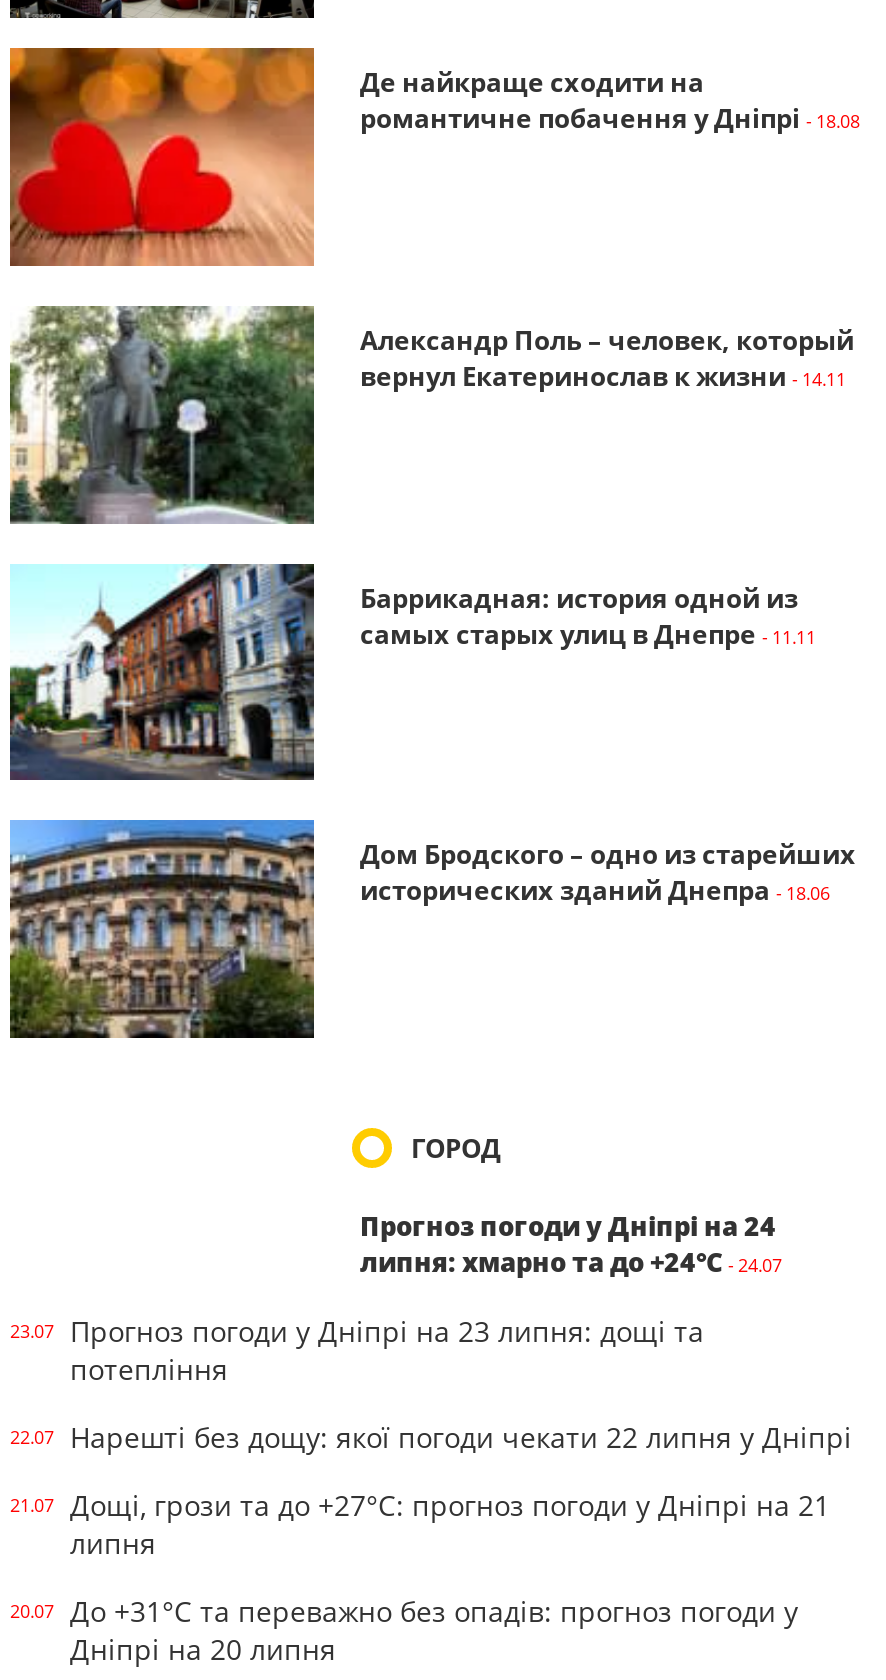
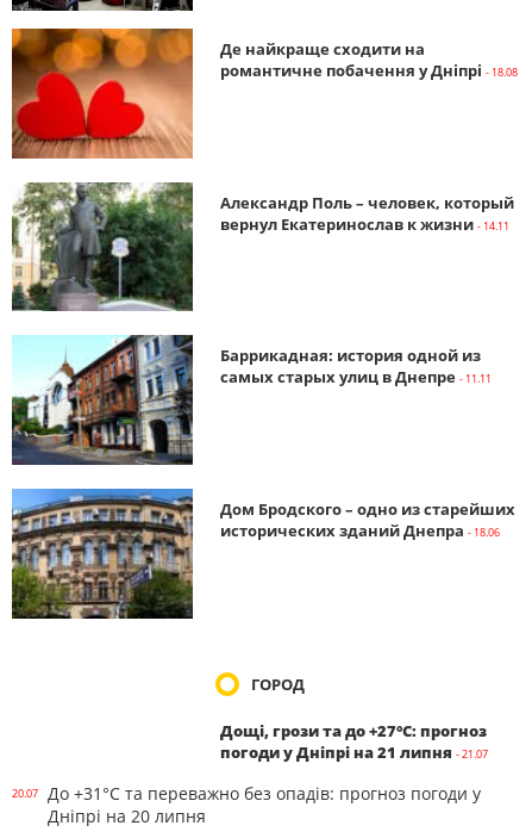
[10,1207,852,1561] Прогноз погоди у Дніпрі на 24 | липня: хмарно та до +24°С - 24.07 | 23.07 | Прогноз погоди у Дніпрі на 23 липня: дощі та | потепління | 22.07 | Нарешті без дощу: якої погоди чекати 22 липня у Дніпрі | 21.07 | Дощі, грози та до +27°С: прогноз погоди у Дніпрі на 21 | липня -> [220,720,488,762] Дощі, грози та до +27°С: прогноз | погоди у Дніпрі на 21 липня - 21.07

